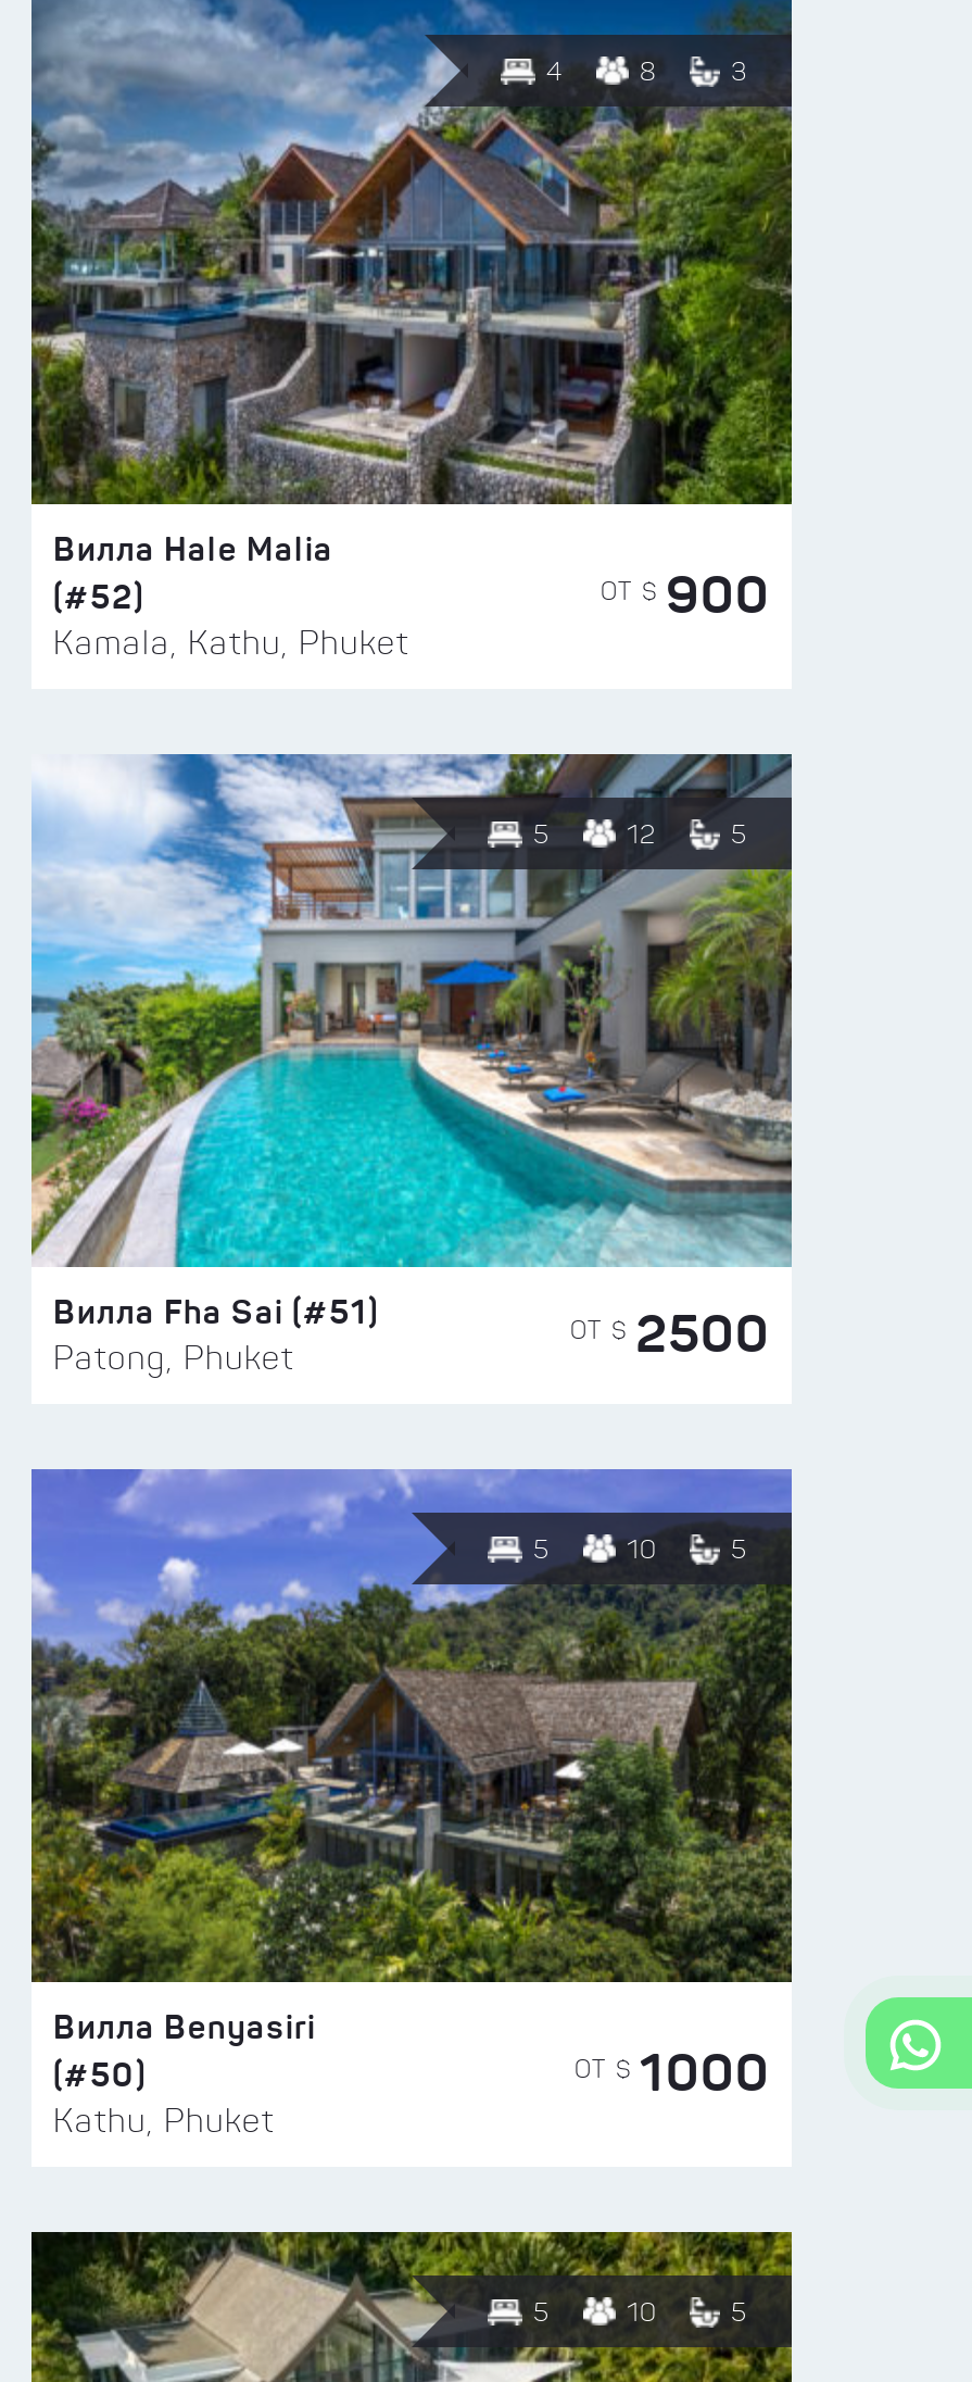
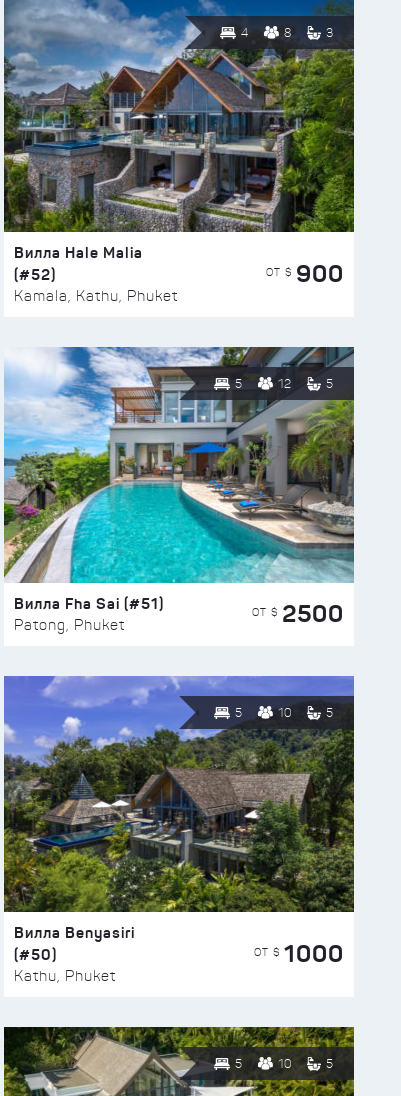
[863,1995,965,2091] [image] -> none

